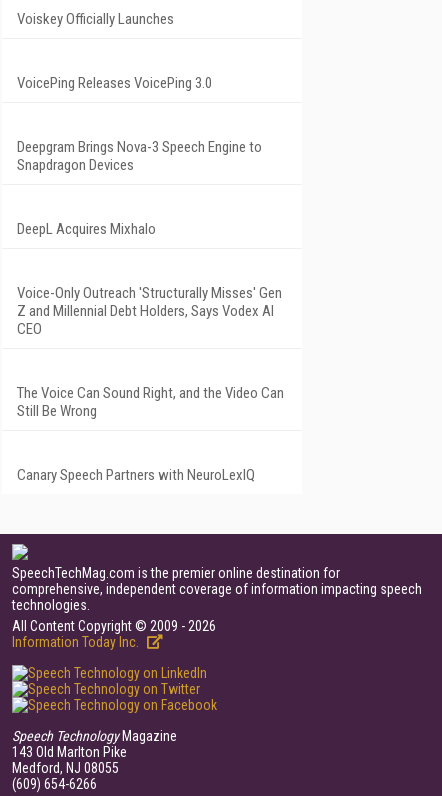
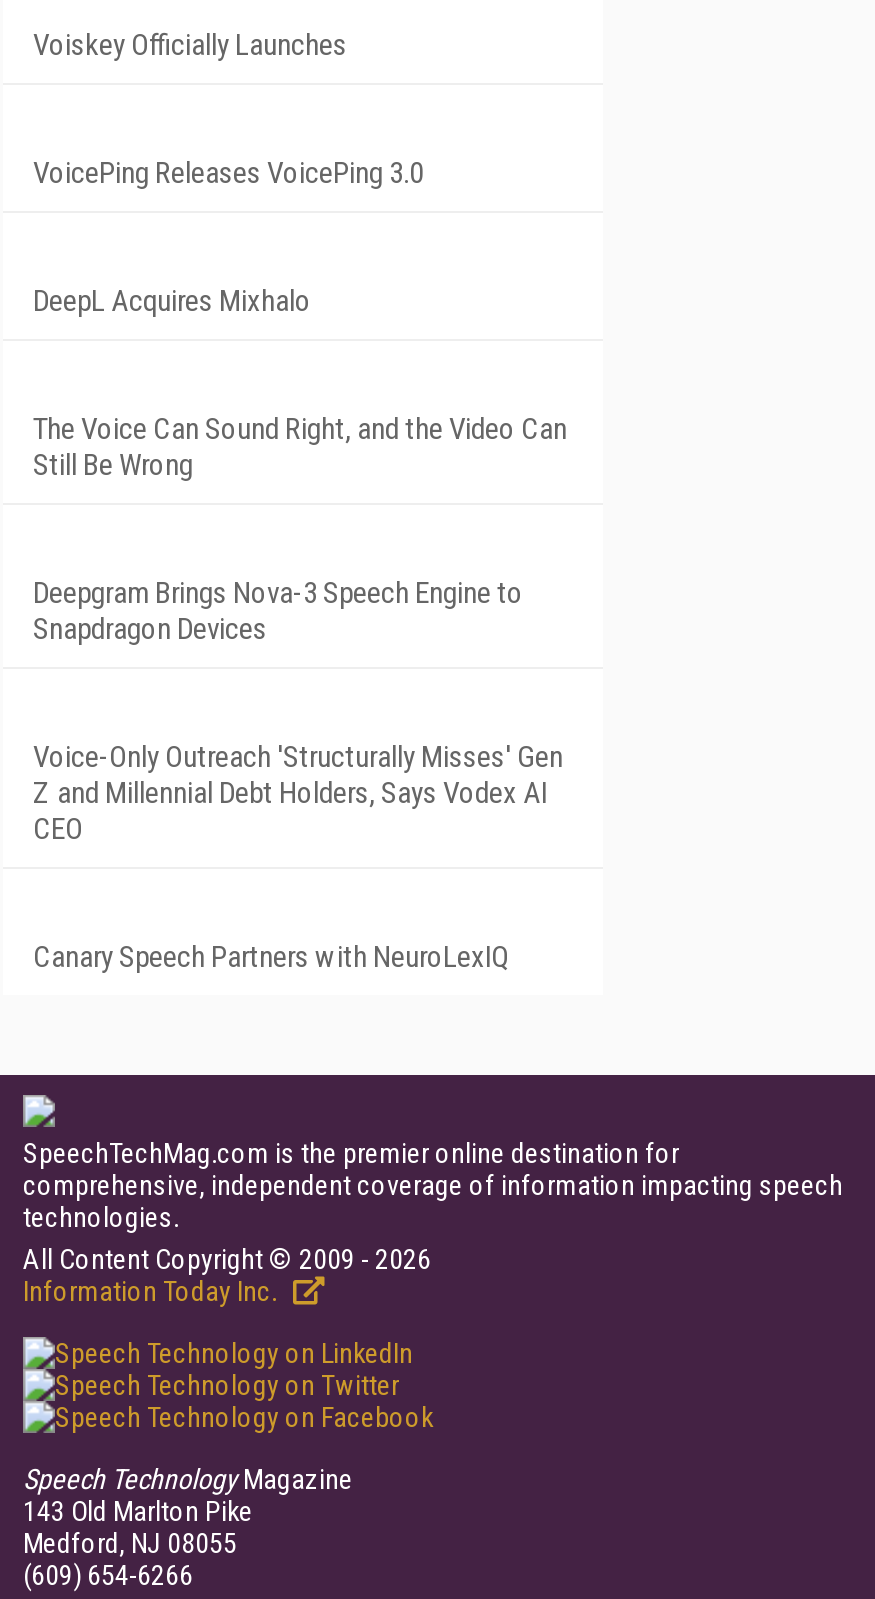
moved [17,138,262,174] -> [33,575,523,647]: Deepgram Brings Nova-3 Speech Engine to | Snapdragon Devices
moved [17,220,156,238] -> [33,283,311,319]: DeepL Acquires Mixhalo
moved [17,284,282,338] -> [33,739,563,847]: Voice-Only Outreach 'Structurally Misses' Gen | Z and Millennial Debt Holders, Says Vodex AI | CEO
moved [17,384,284,420] -> [33,411,567,483]: The Voice Can Sound Right, and the Video Can | Still Be Wrong

